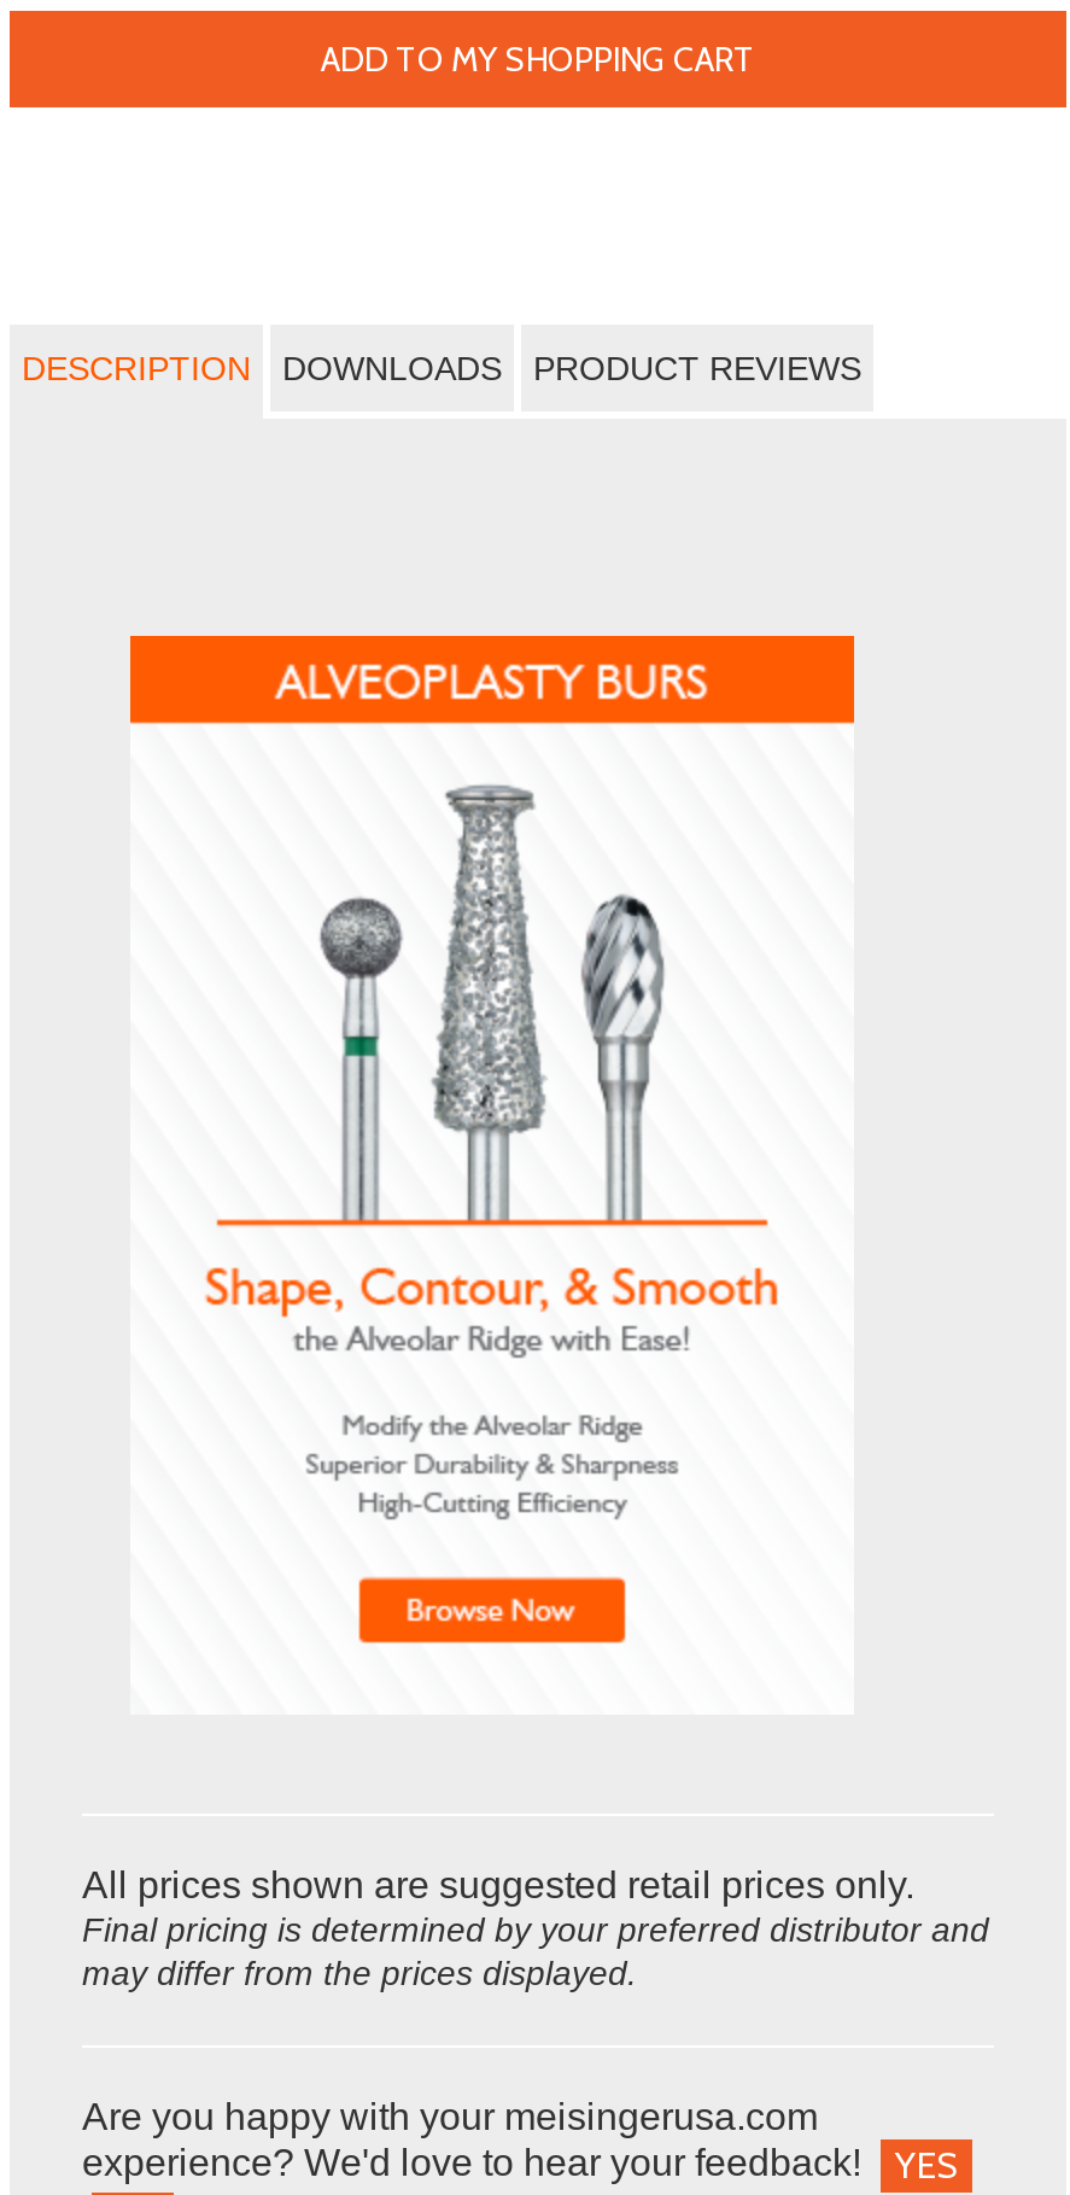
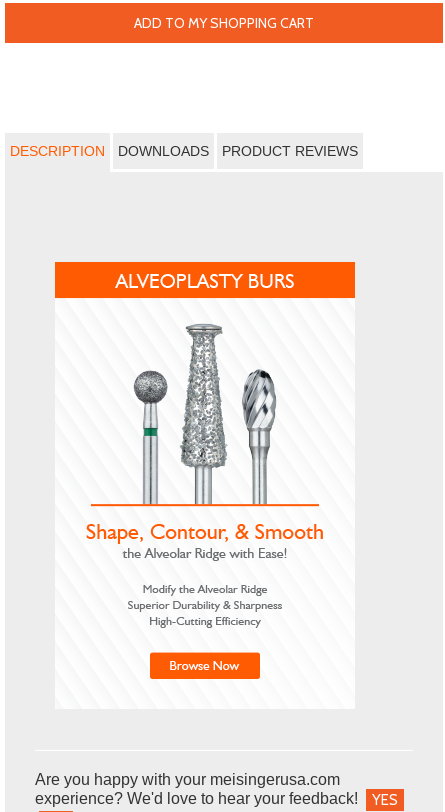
[82,1864,989,1992] All prices shown are suggested retail prices only. | Final pricing is determined by your preferred distributor and | may differ from the prices displayed. -> none

